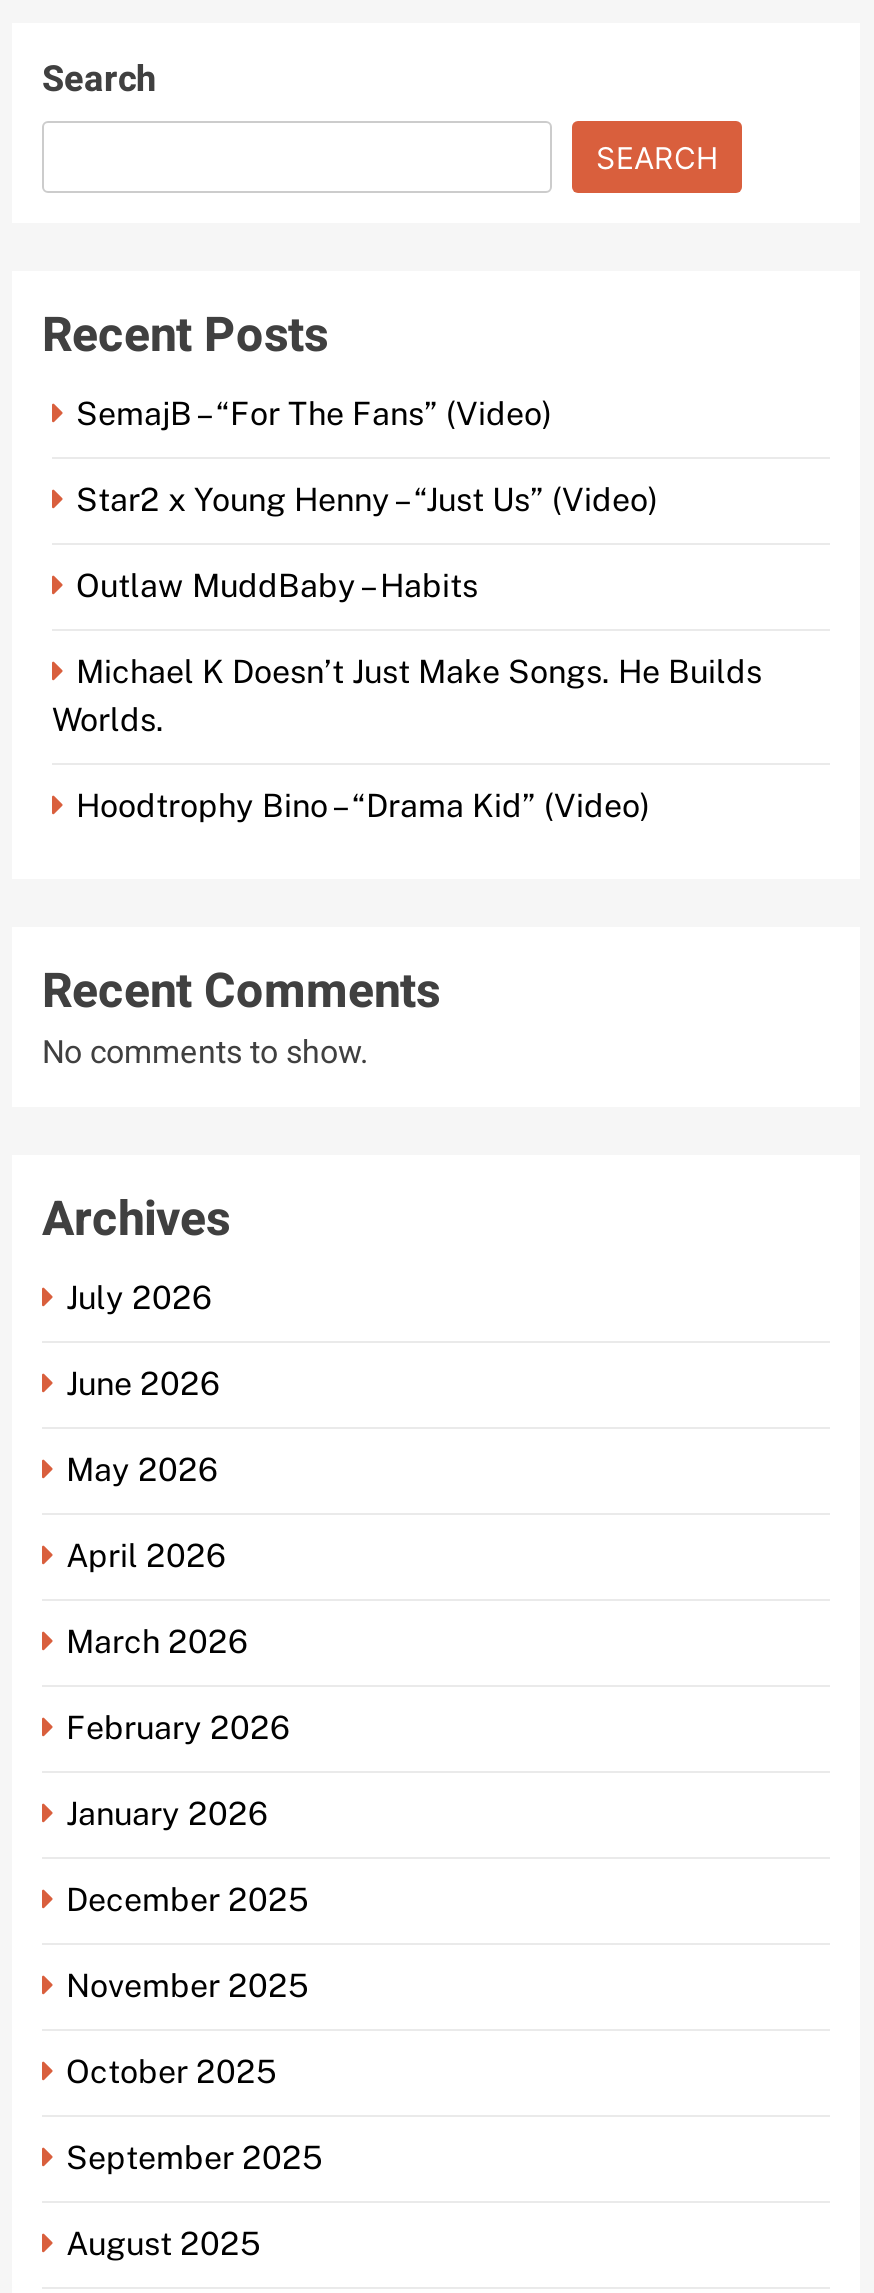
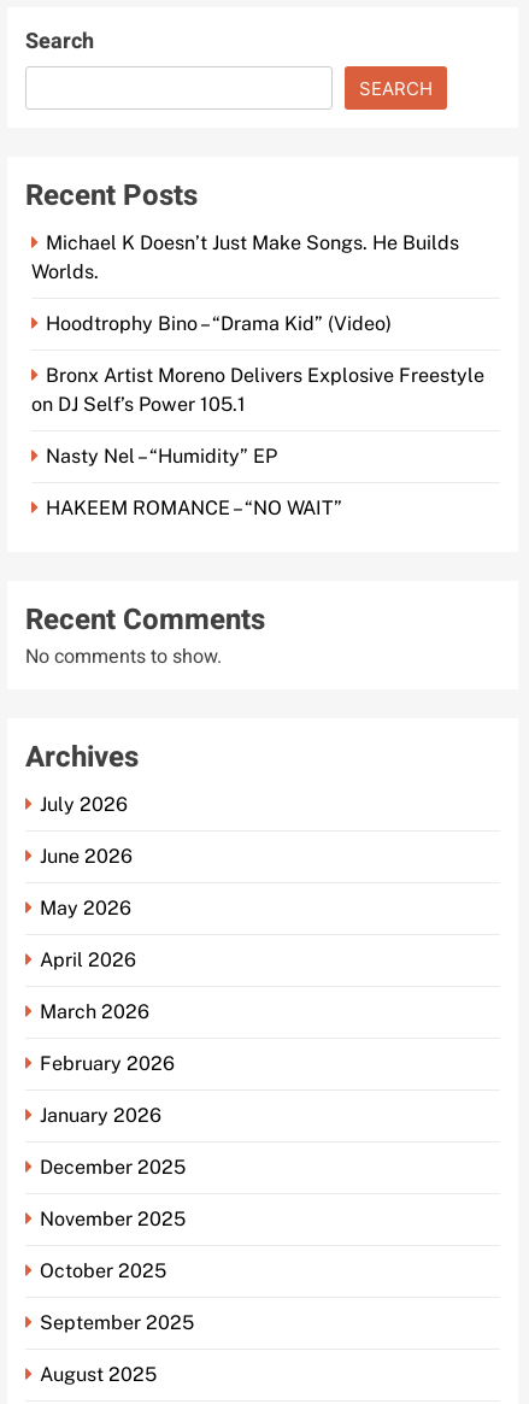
[76,396,658,606] SemajB – “For The Fans” (Video) | Star2 x Young Henny – “Just Us” (Video) | Outlaw MuddBaby – Habits -> none
moved [52,654,762,826] -> [31,232,459,336]: Michael K Doesn’t Just Make Songs. He Builds | Worlds. | Hoodtrophy Bino – “Drama Kid” (Video)
none -> [31,365,484,520] Bronx Artist Moreno Delivers Explosive Freestyle | on DJ Self’s Power 105.1 | Nasty Nel – “Humidity” EP | HAKEEM ROMANCE – “NO WAIT”

